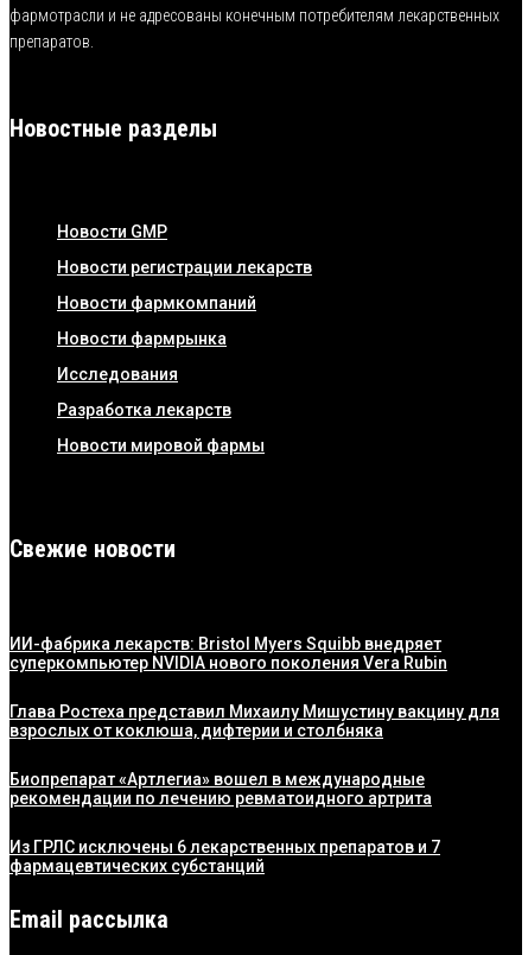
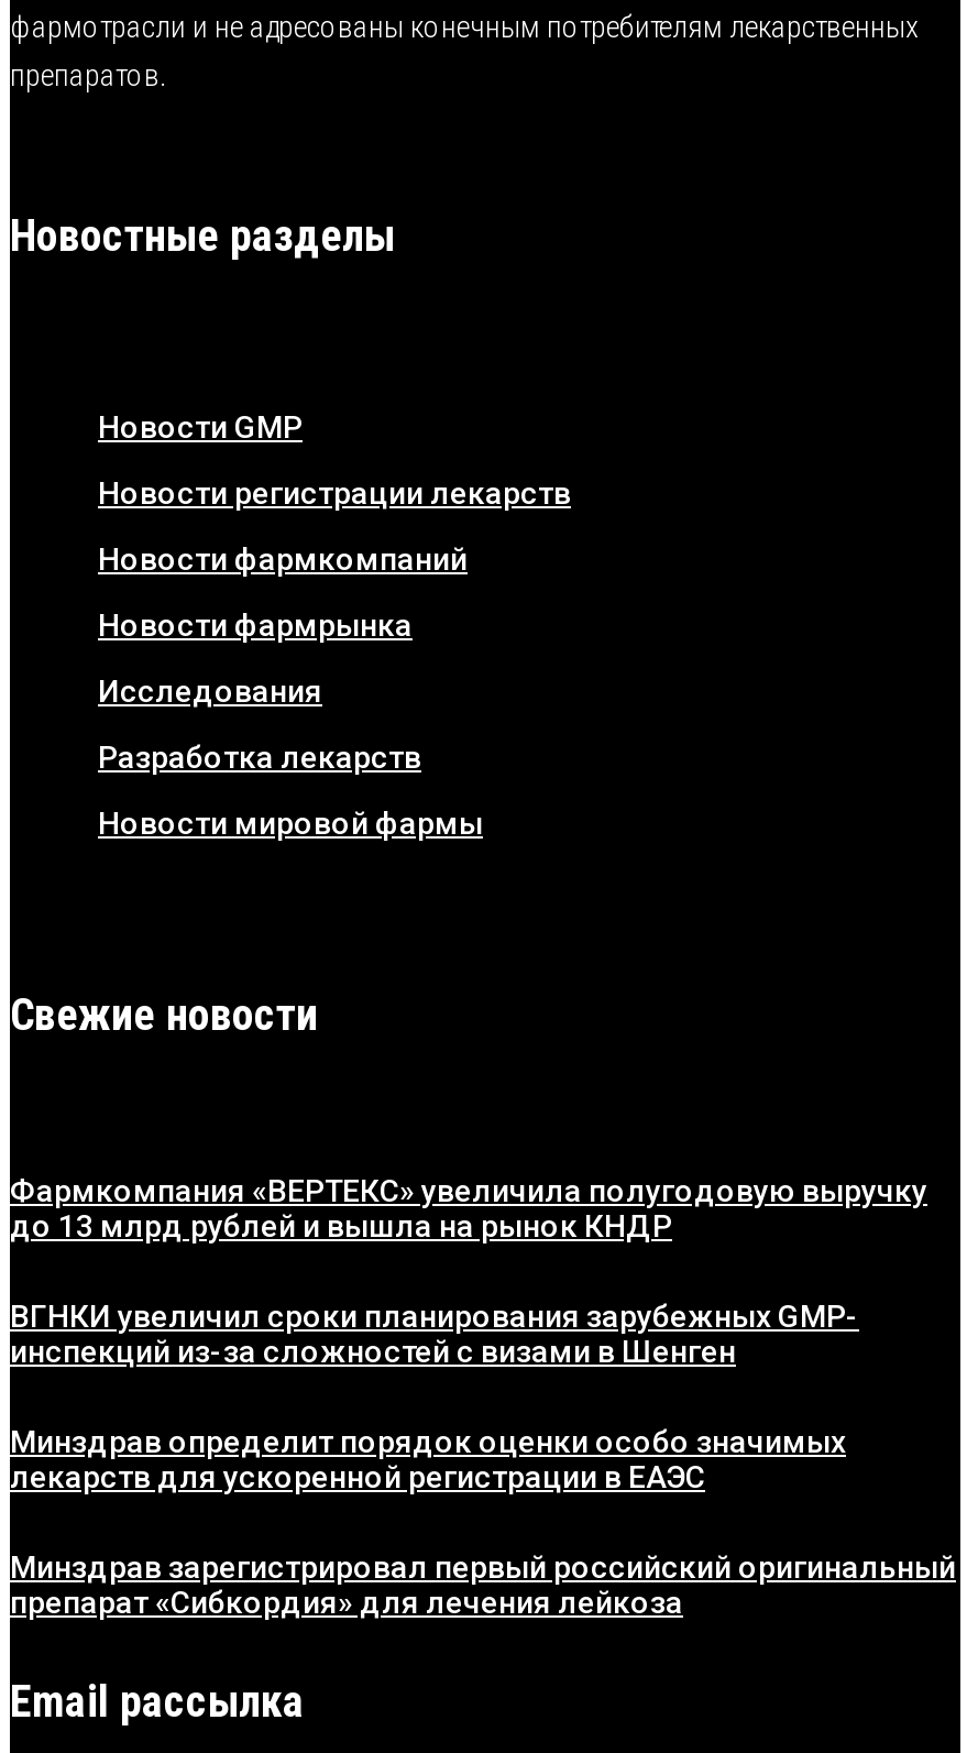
[9,635,447,673] ИИ-фабрика лекарств: Bristol Myers Squibb внедряет | суперкомпьютер NVIDIA нового поколения Vera Rubin -> [10,1174,927,1244] Фармкомпания «ВЕРТЕКС» увеличила полугодовую выручку | до 13 млрд рублей и вышла на рынок КНДР
[9,702,500,740] Глава Ростеха представил Михаилу Мишустину вакцину для | взрослых от коклюша, дифтерии и столбняка -> [10,1299,859,1370] ВГНКИ увеличил сроки планирования зарубежных GMP- | инспекций из-за сложностей с визами в Шенген
[9,770,432,808] Биопрепарат «Артлегиа» вошел в международные | рекомендации по лечению ревматоидного артрита -> [10,1425,846,1495] Минздрав определит порядок оценки особо значимых | лекарств для ускоренной регистрации в ЕАЭС
[9,838,440,876] Из ГРЛС исключены 6 лекарственных препаратов и 7 | фармацевтических субстанций -> [10,1550,956,1621] Минздрав зарегистрировал первый российский оригинальный | препарат «Сибкордия» для лечения лейкоза

